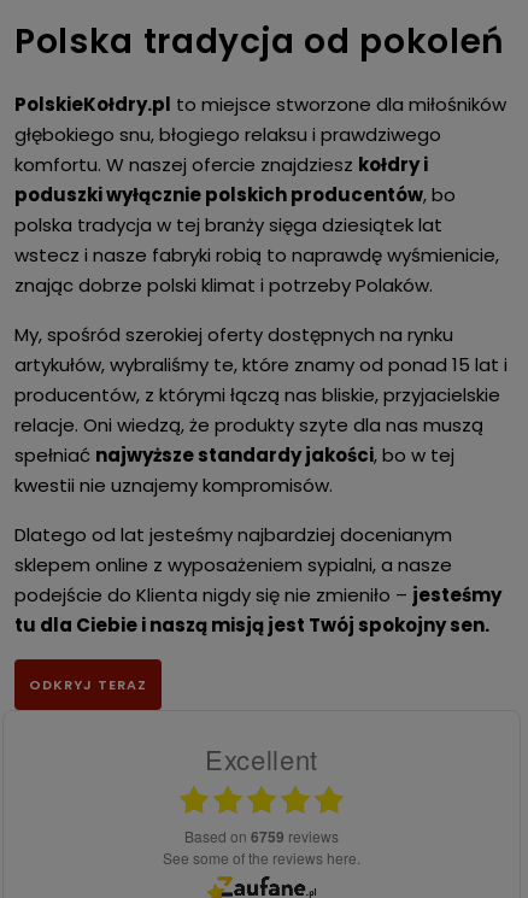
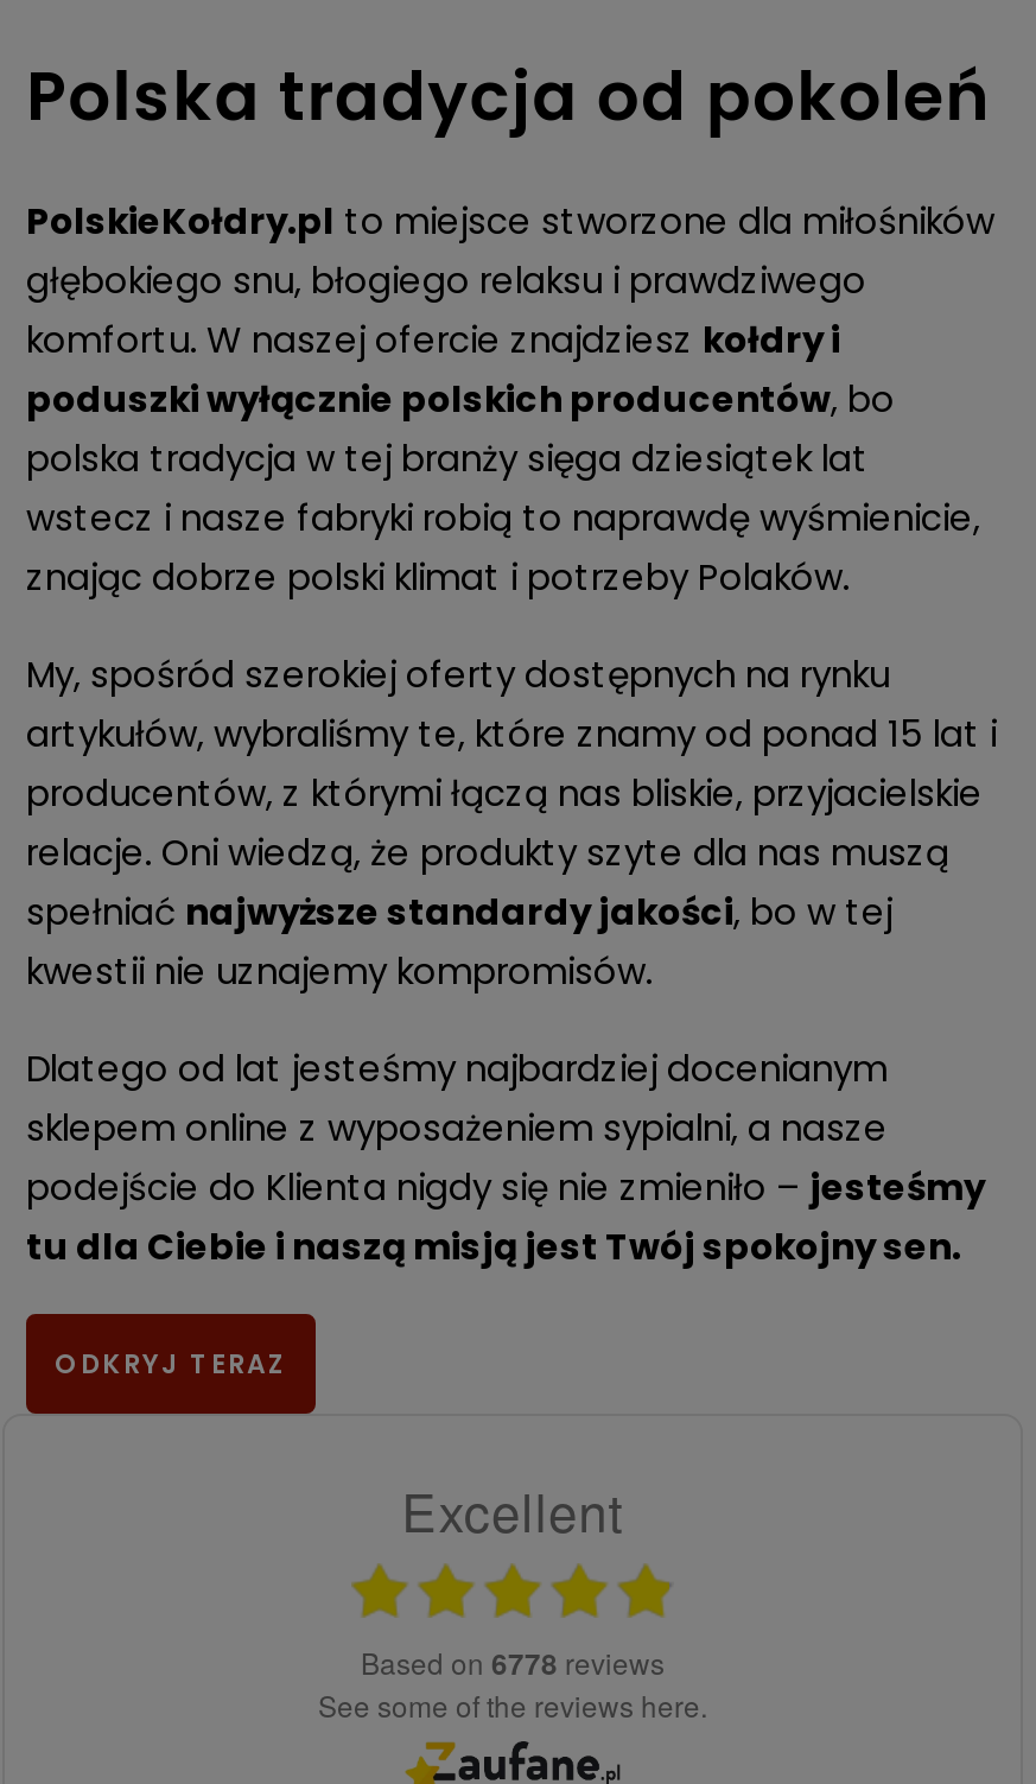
[194,826,339,847] based on 6759 reviews -> [380,1641,665,1684] based on 6778 reviews

